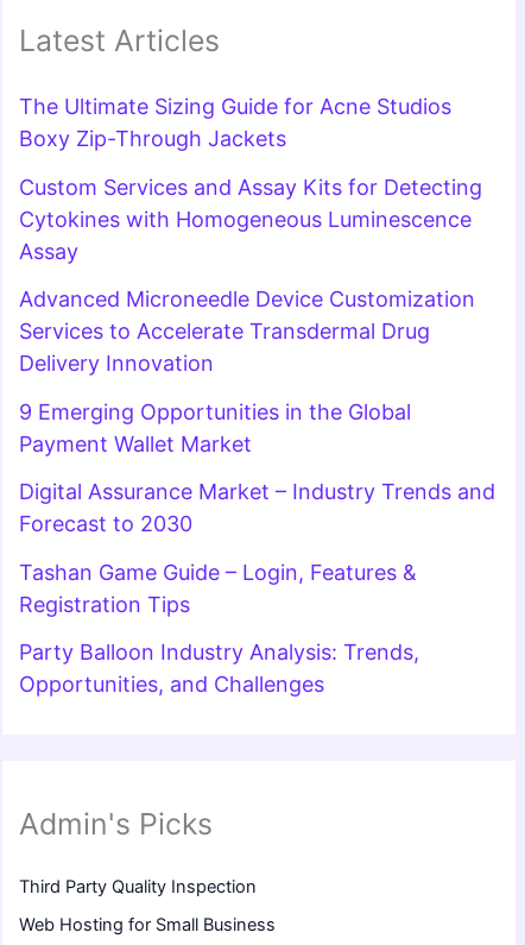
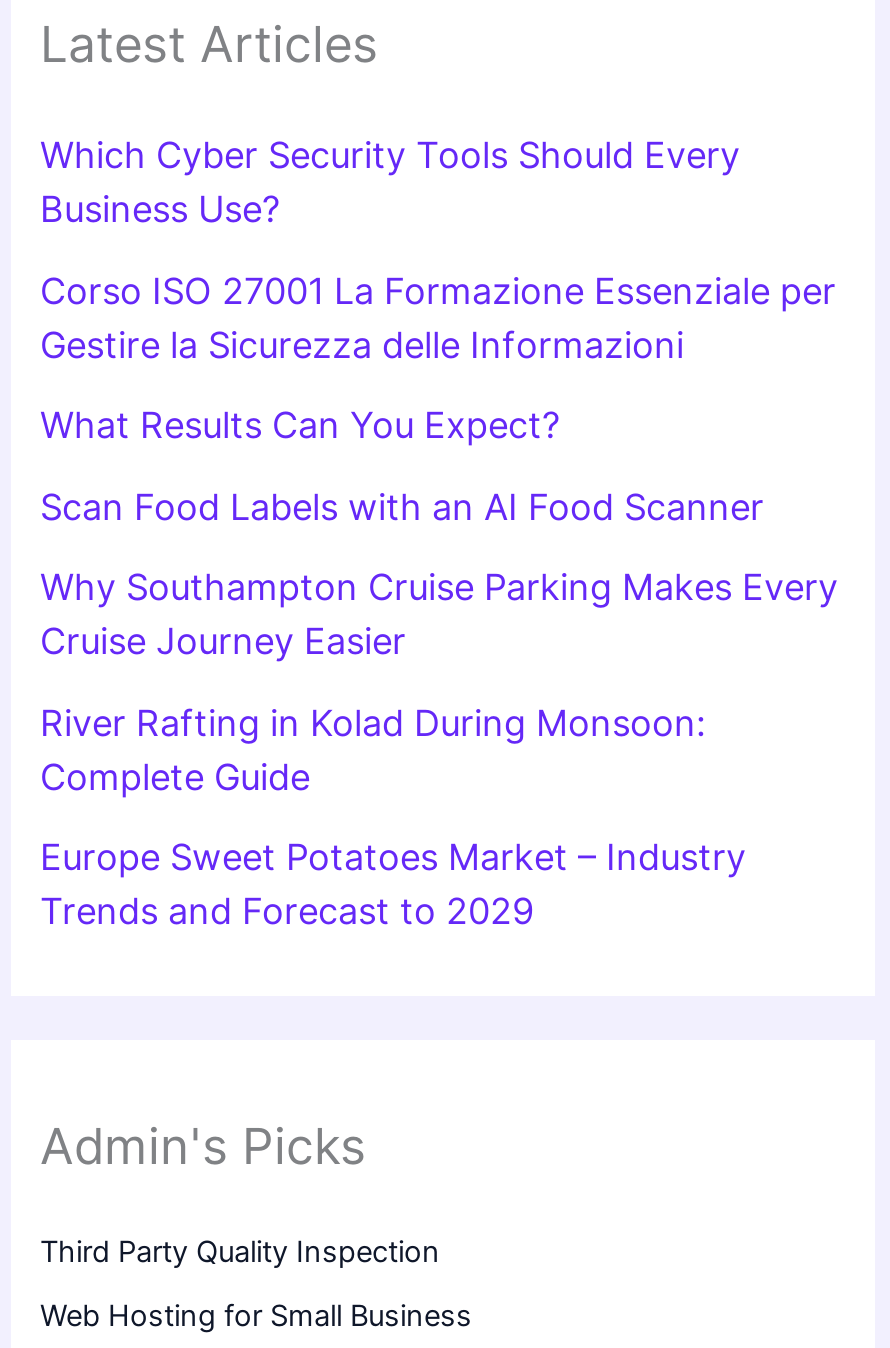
[20,94,452,151] The Ultimate Sizing Guide for Acne Studios | Boxy Zip-Through Jackets -> [40,134,740,230] Which Cyber Security Tools Should Every | Business Use?
[20,174,483,264] Custom Services and Assay Kits for Detecting | Cytokines with Homogeneous Luminescence | Assay -> [40,270,836,366] Corso ISO 27001 La Formazione Essenziale per | Gestire la Sicurezza delle Informazioni
[20,287,476,376] Advanced Microneedle Device Customization | Services to Accelerate Transdermal Drug | Delivery Innovation -> [40,404,560,446] What Results Can You Expect?
[20,399,412,456] 9 Emerging Opportunities in the Global | Payment Wallet Market -> [40,486,764,528] Scan Food Labels with an AI Food Scanner
[20,479,496,536] Digital Assurance Market – Industry Trends and | Forecast to 2030 -> [40,566,838,662] Why Southampton Cruise Parking Makes Every | Cruise Journey Easier
[20,560,418,617] Tashan Game Guide – Login, Features & | Registration Tips -> [40,702,706,798] River Rafting in Kolad During Monsoon: | Complete Guide
[20,640,420,697] Party Balloon Industry Analysis: Trends, | Opportunities, and Challenges -> [40,836,746,932] Europe Sweet Potatoes Market – Industry | Trends and Forecast to 2029

